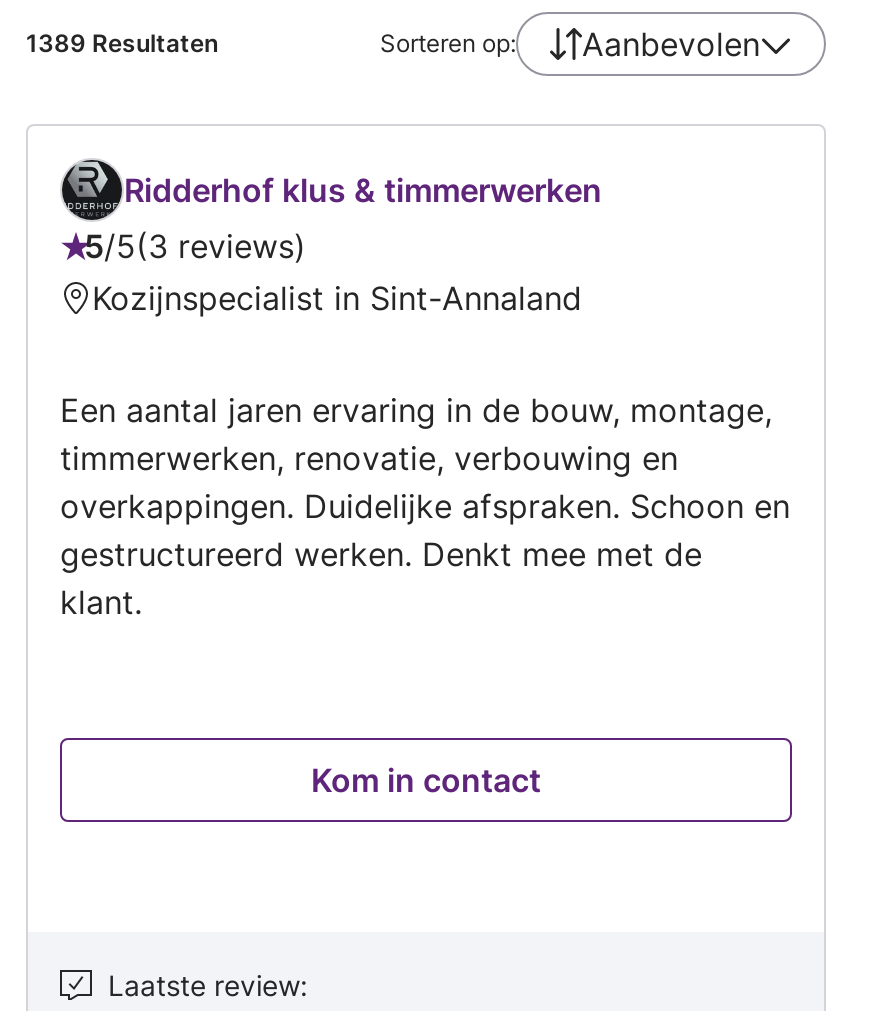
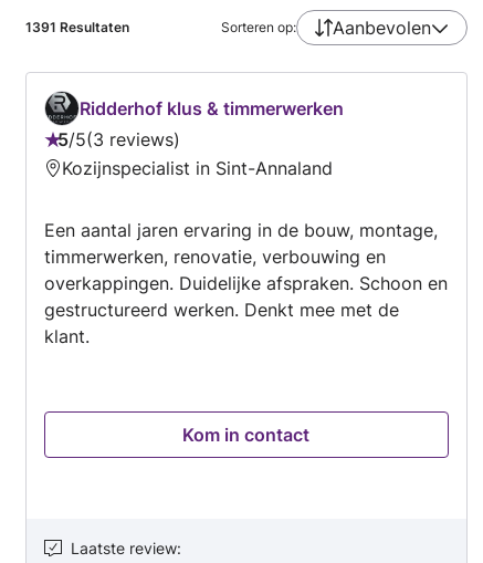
[26,28,218,58] 1389 Resultaten -> [25,19,129,35] 1391 Resultaten

